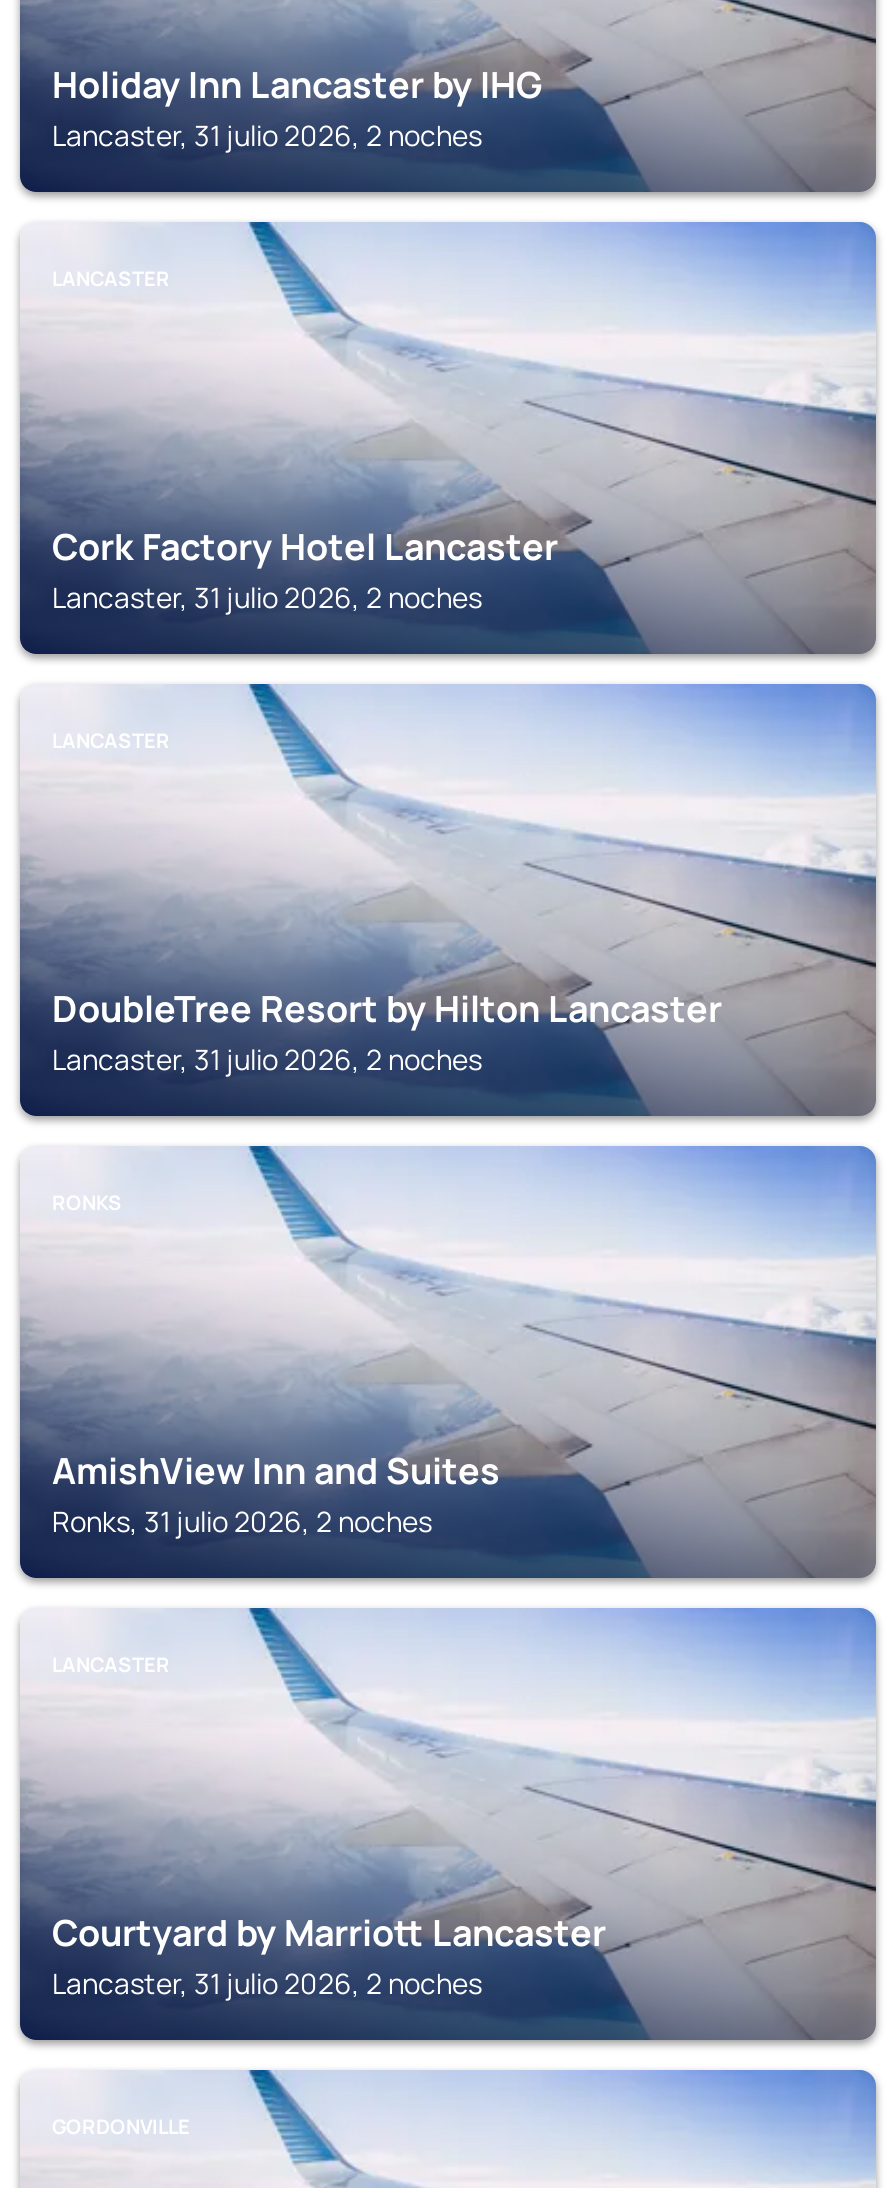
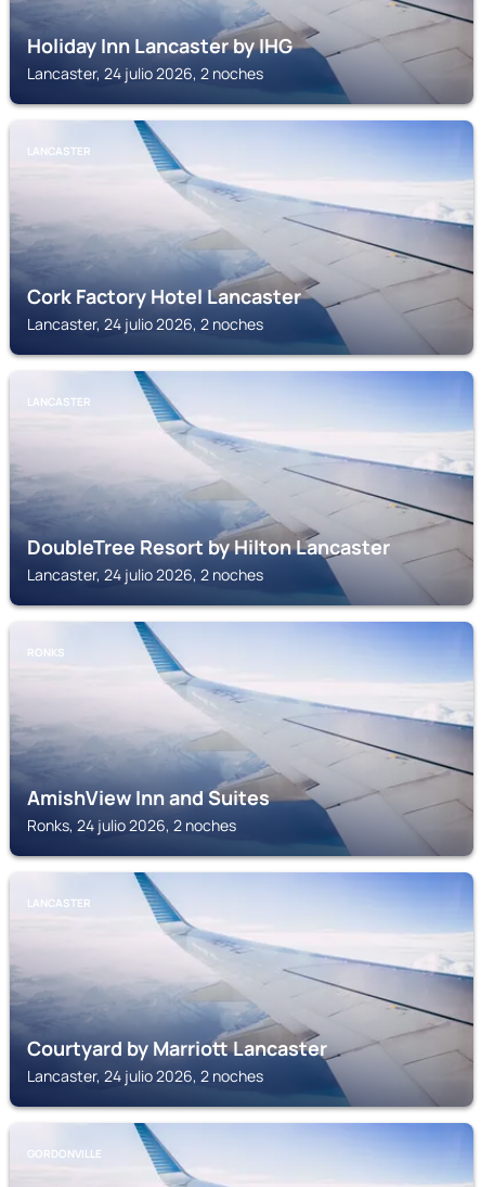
[52,116,482,154] Lancaster, 31 julio 2026, 2 noches -> [27,63,263,84] Lancaster, 24 julio 2026, 2 noches
[52,578,482,616] Lancaster, 31 julio 2026, 2 noches -> [27,314,263,334] Lancaster, 24 julio 2026, 2 noches
[52,1040,482,1078] Lancaster, 31 julio 2026, 2 noches -> [27,564,263,585] Lancaster, 24 julio 2026, 2 noches
[52,1502,432,1540] Ronks, 31 julio 2026, 2 noches -> [27,815,236,835] Ronks, 24 julio 2026, 2 noches
[52,1964,482,2002] Lancaster, 31 julio 2026, 2 noches -> [27,1065,263,1086] Lancaster, 24 julio 2026, 2 noches

